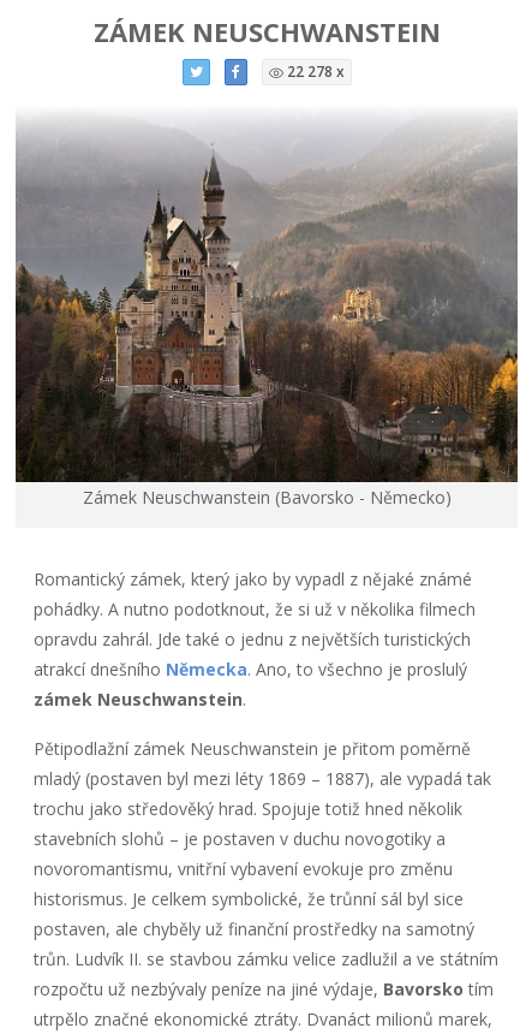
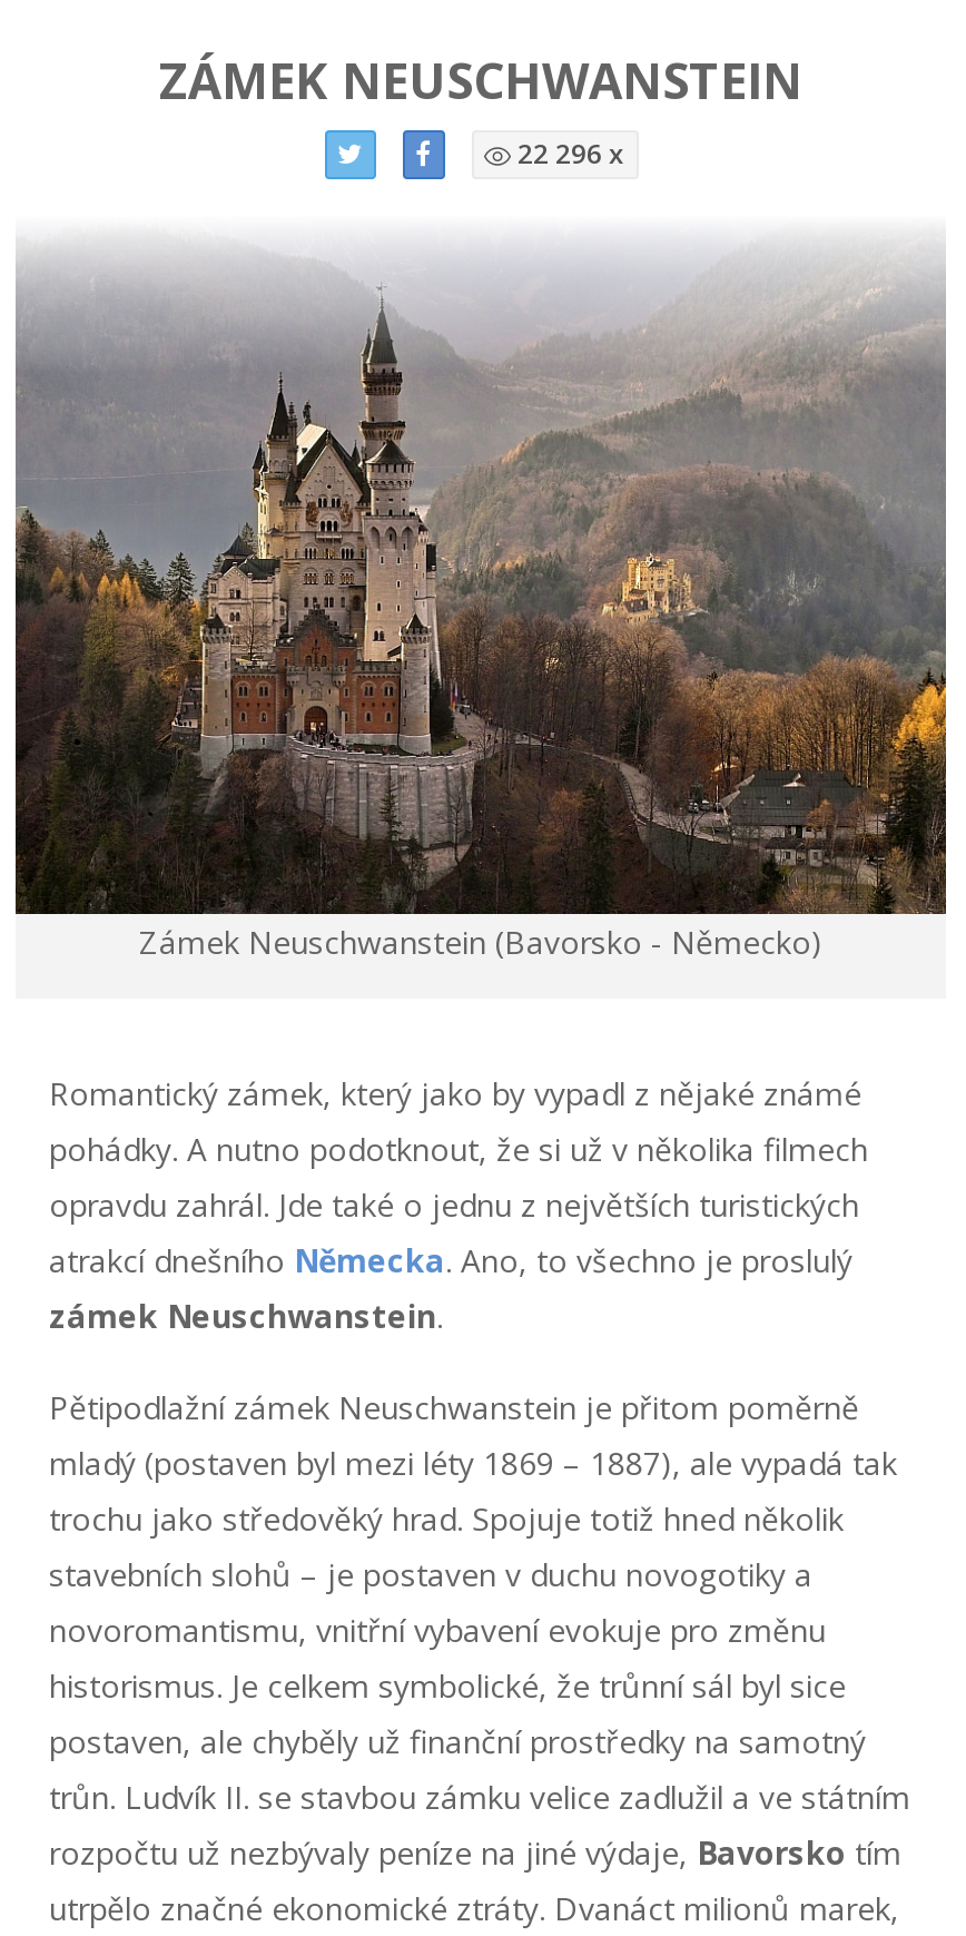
[283,62,344,82] 22 278 x -> [511,135,624,173] 22 296 x

